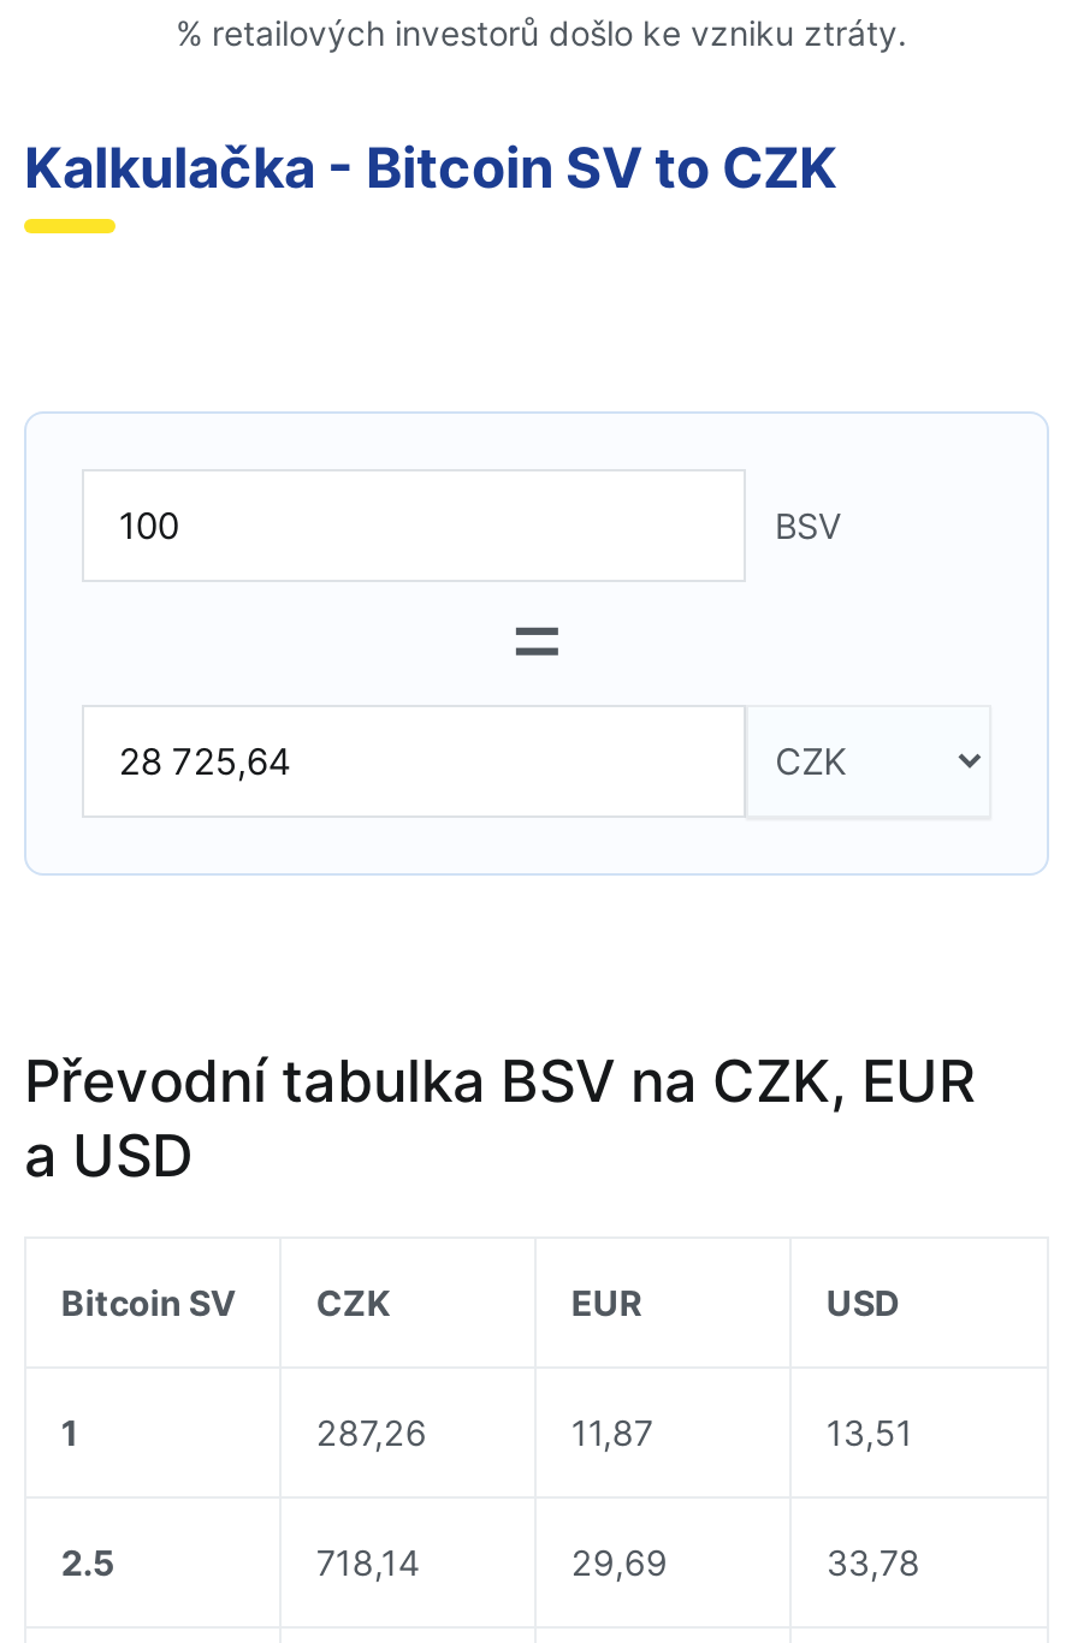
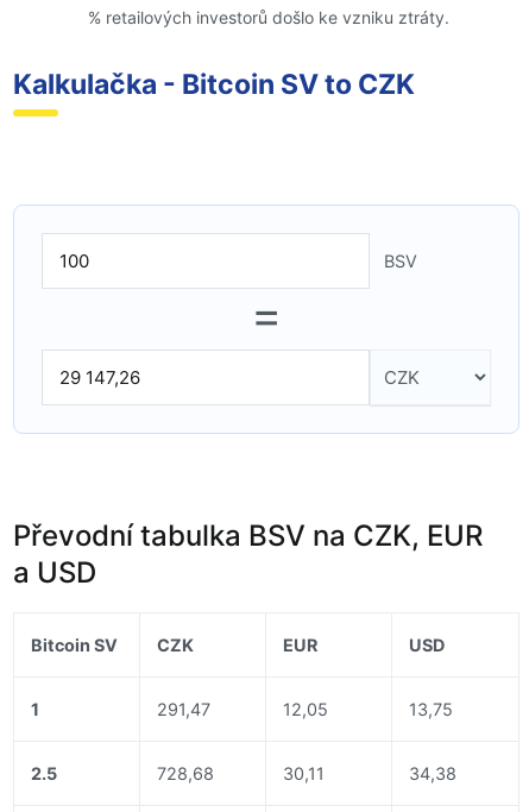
[316,1413,427,1454] 287,26 -> [157,700,211,720] 291,47
[571,1413,653,1454] 11,87 -> [283,700,329,720] 12,05
[826,1413,913,1454] 13,51 -> [409,700,453,720] 13,75
[316,1543,420,1584] 718,14 -> [157,764,214,784] 728,68
[571,1543,668,1584] 29,69 -> [283,764,325,784] 30,11
[826,1543,920,1584] 33,78 -> [409,764,457,784] 34,38

